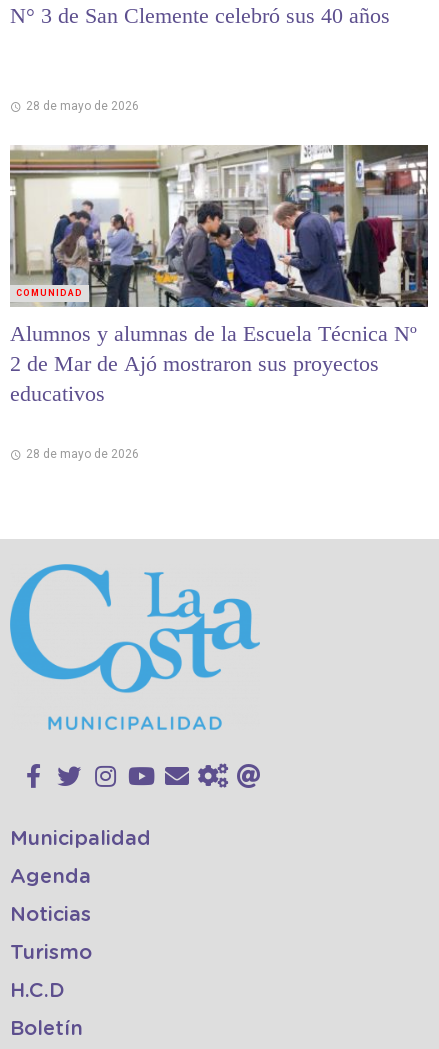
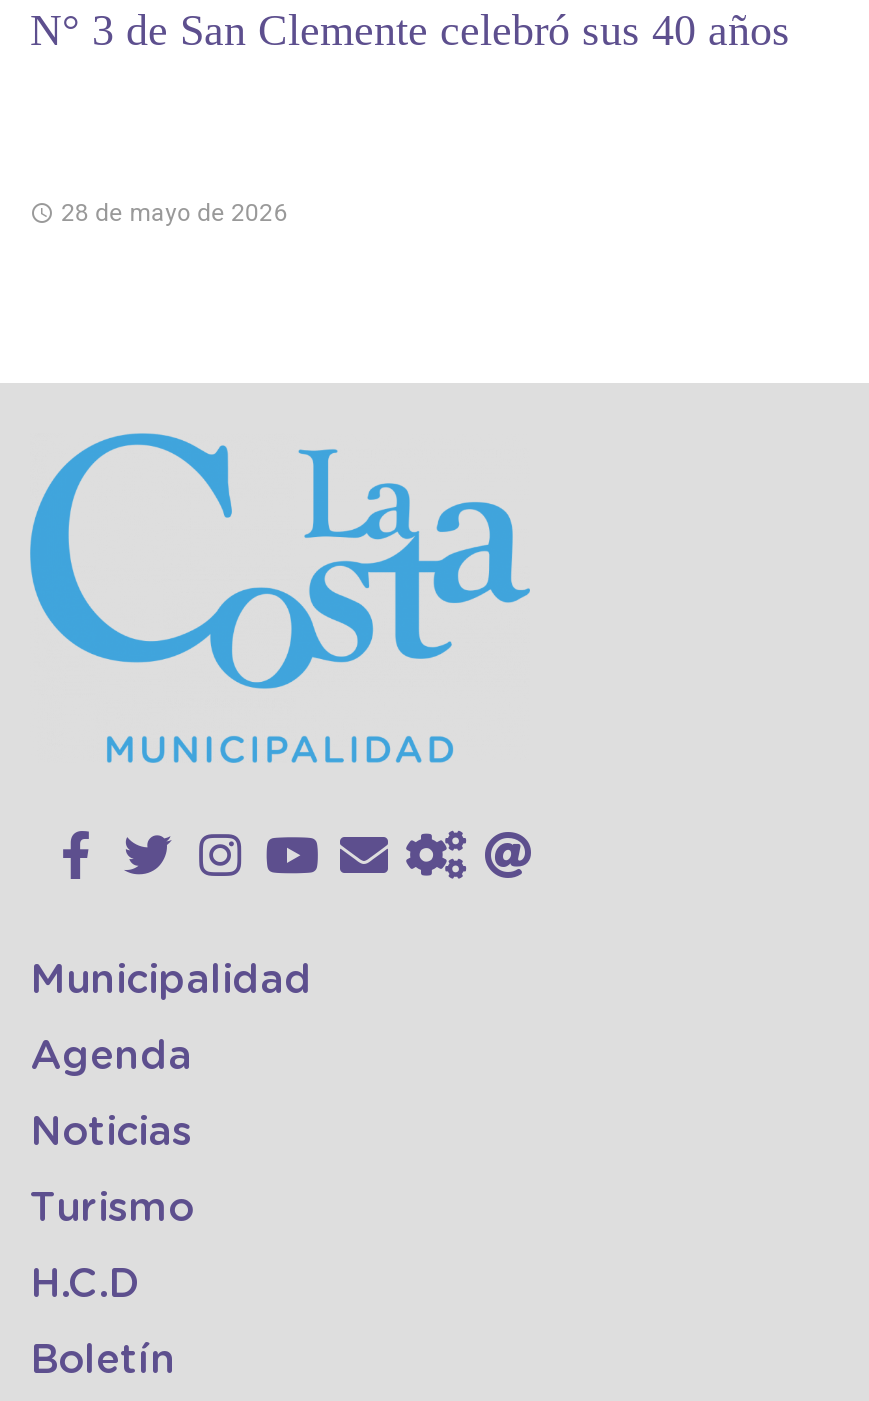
[9,144,429,308] [image] | COMUNIDAD -> none
[10,321,417,461] Alumnos y alumnas de la Escuela Técnica Nº | 2 de Mar de Ajó mostraron sus proyectos | educativos | 28 de mayo de 2026 -> none

